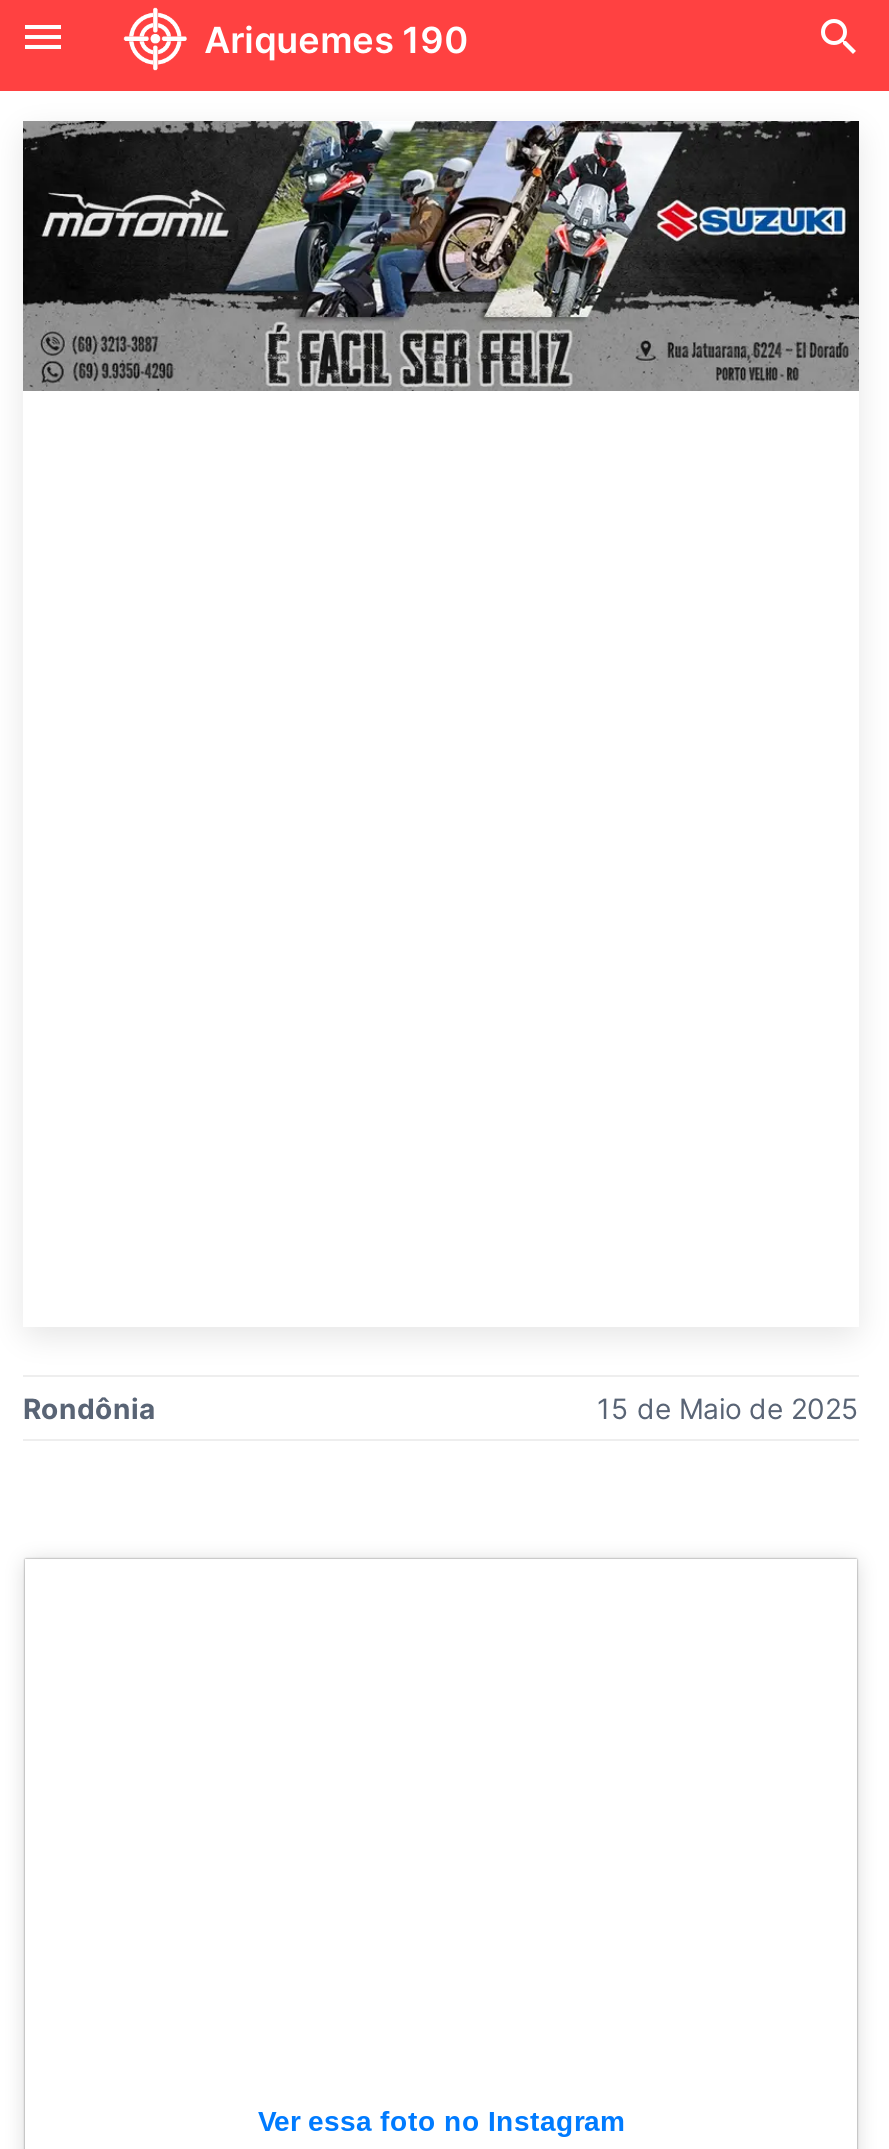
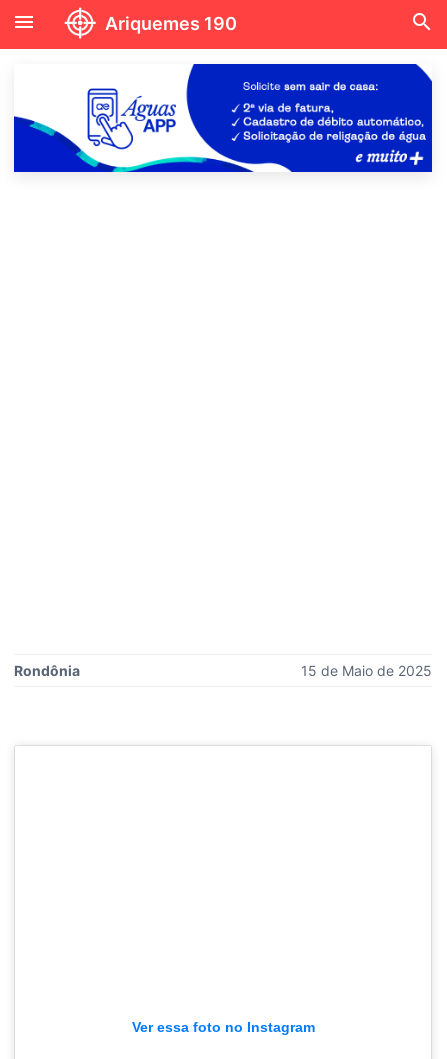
[21,119,861,393] [image] -> [13,63,433,174] [image]

